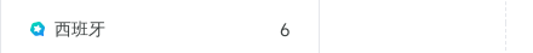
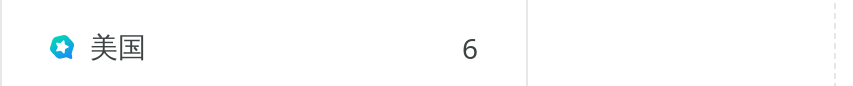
[55,17,105,40] 西班牙 -> [90,27,146,65] 美国

